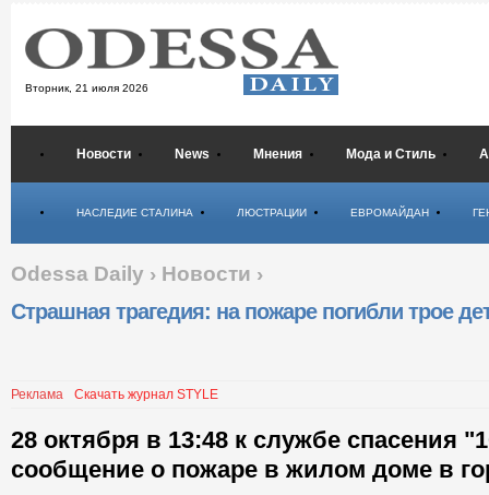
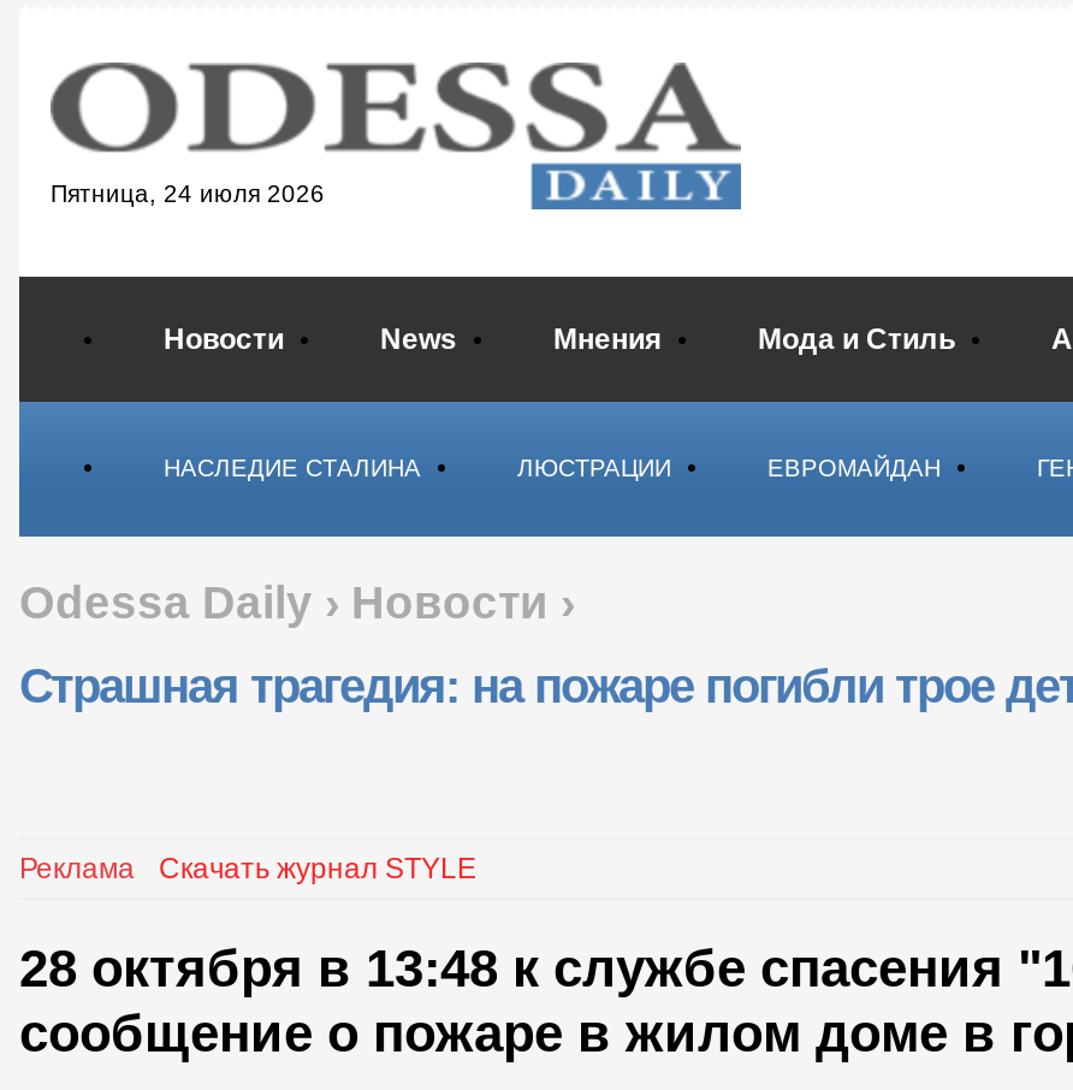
[25,82,148,94] Вторник, 21 июля 2026 -> [51,180,325,207] Пятница, 24 июля 2026

